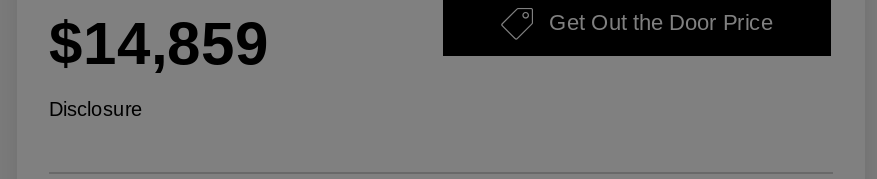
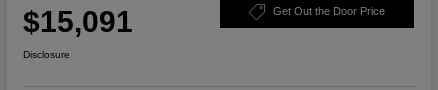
[49,9,269,75] $14,859 -> [23,5,133,38] $15,091

